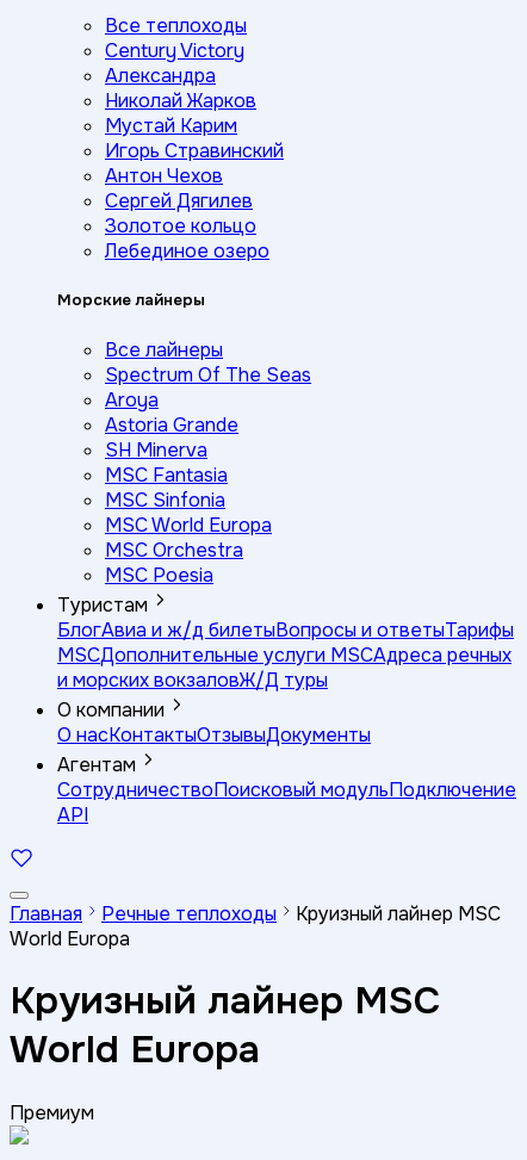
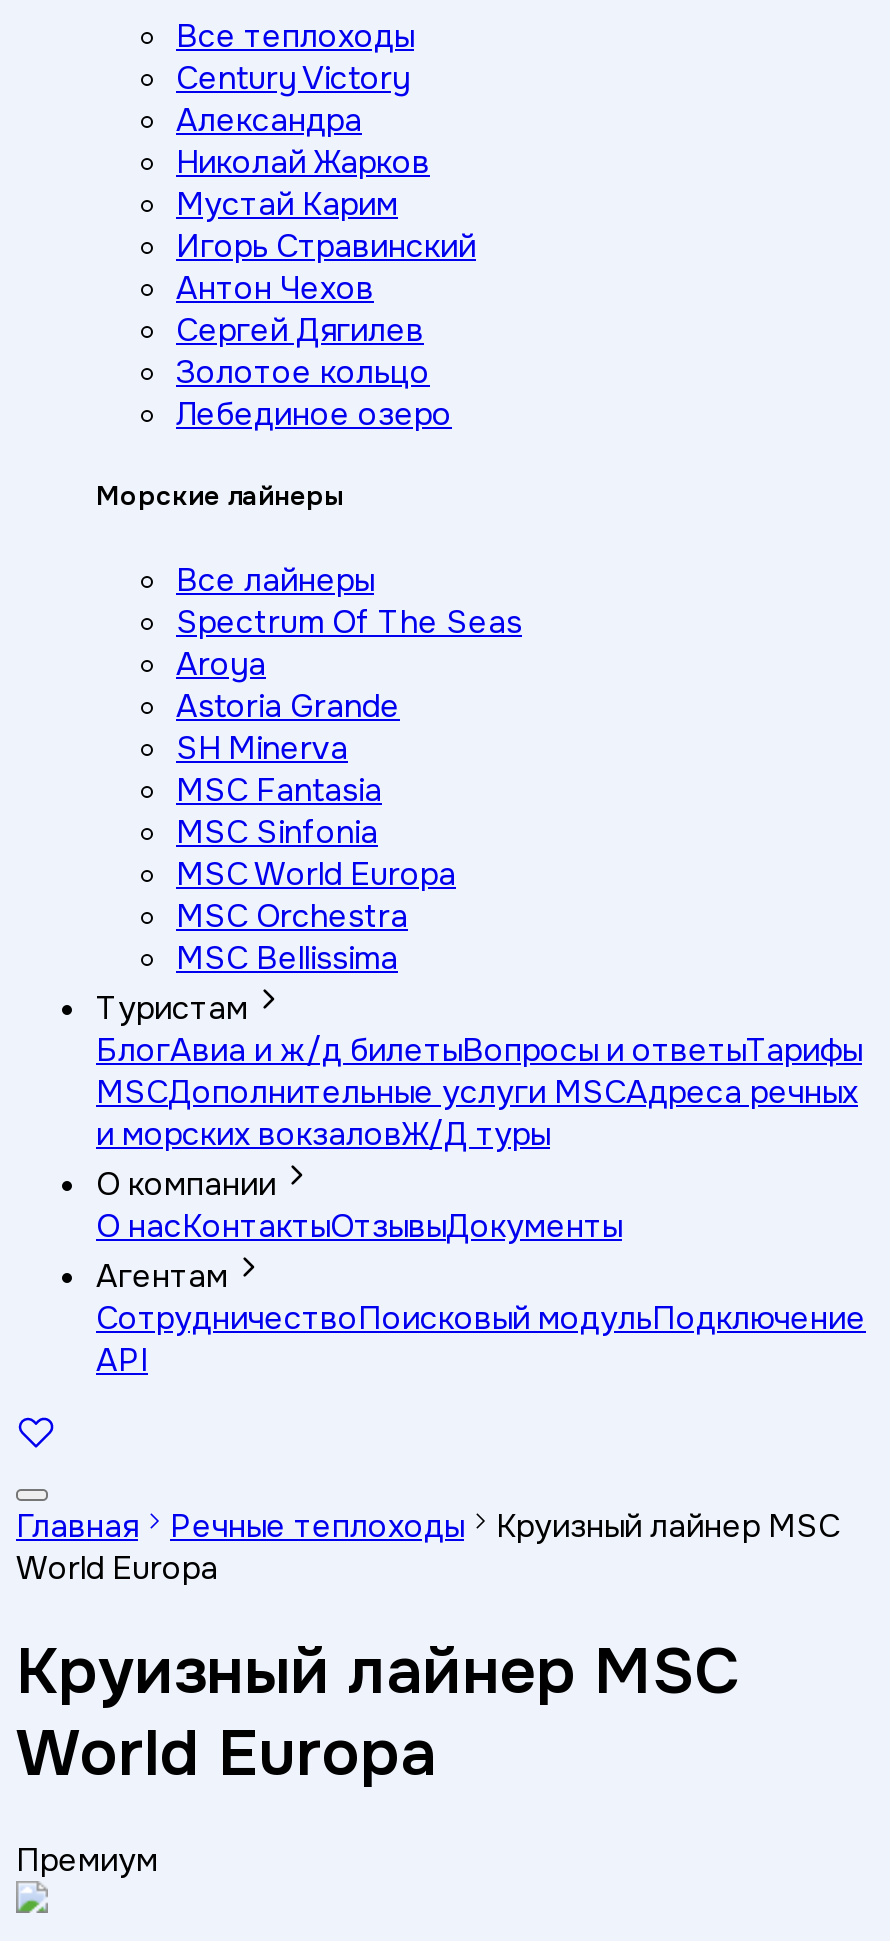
[105,562,213,587] MSC Poesia -> [176,936,398,978] MSC Bellissima

